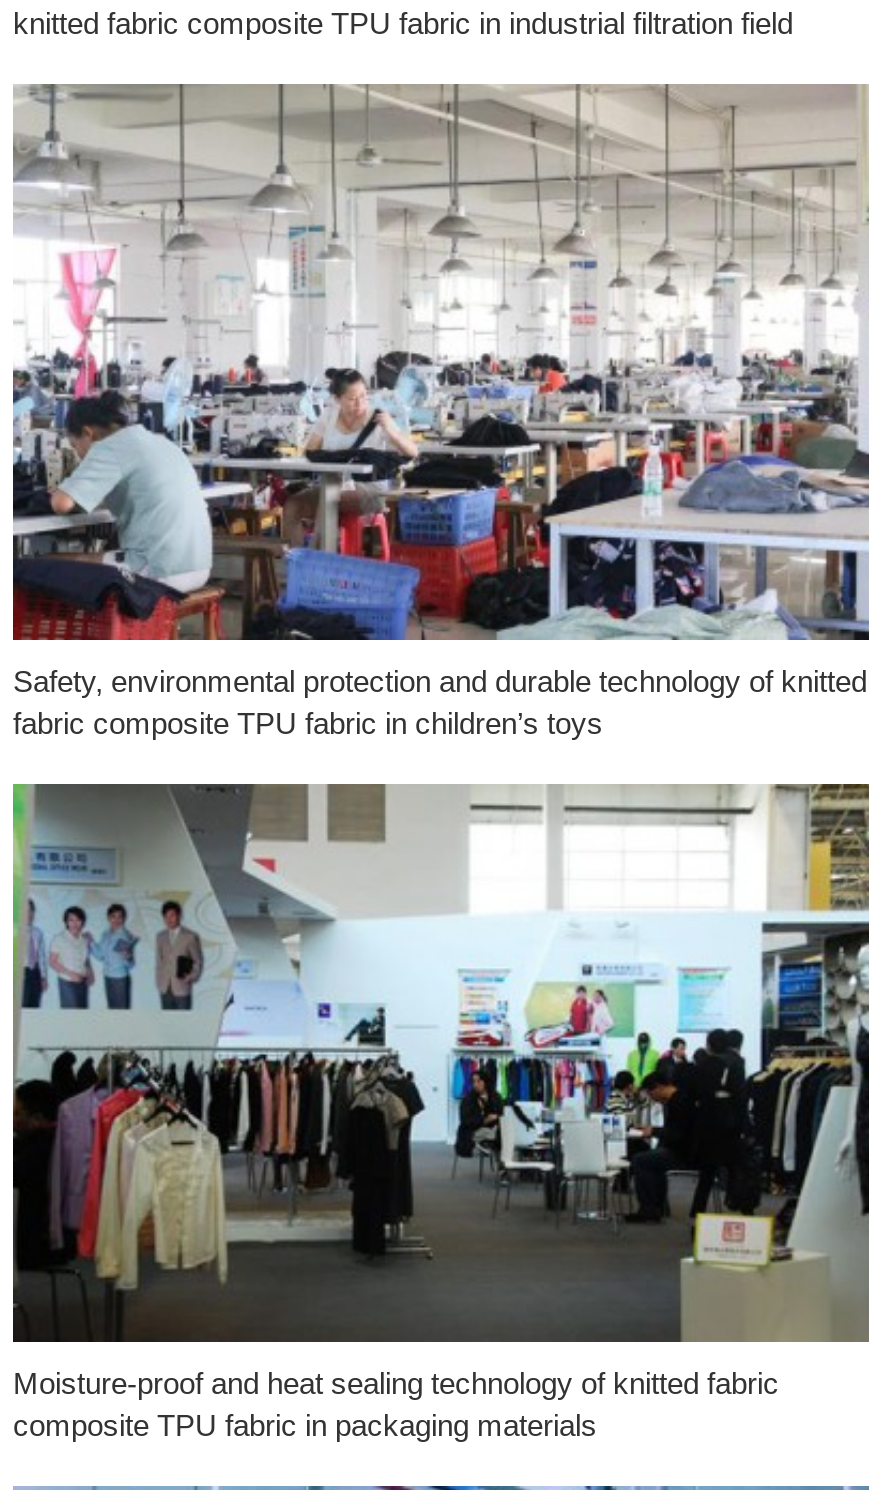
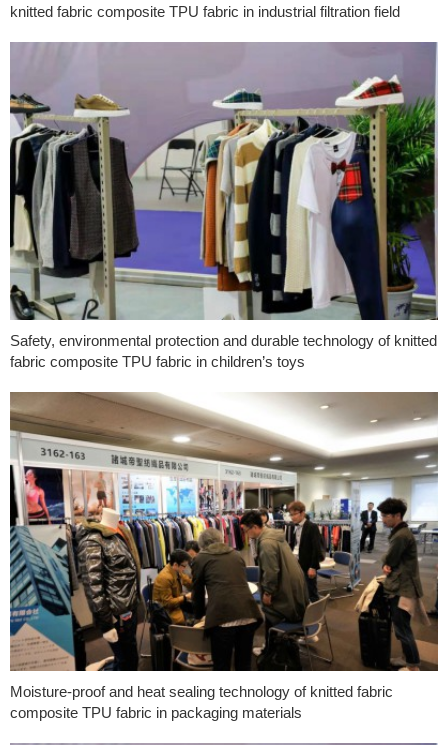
[11,84,869,642] [image] -> [9,42,438,321] [image]
[11,782,871,1344] [image] -> [9,392,439,672] [image]

